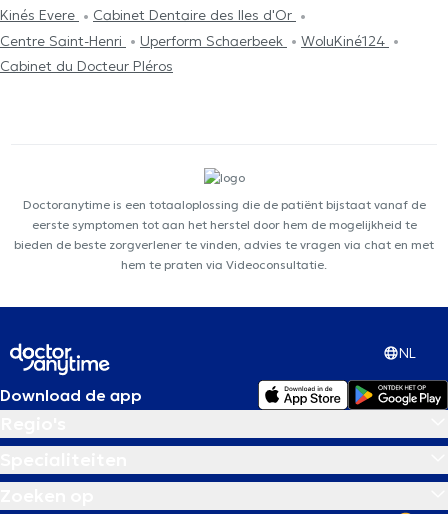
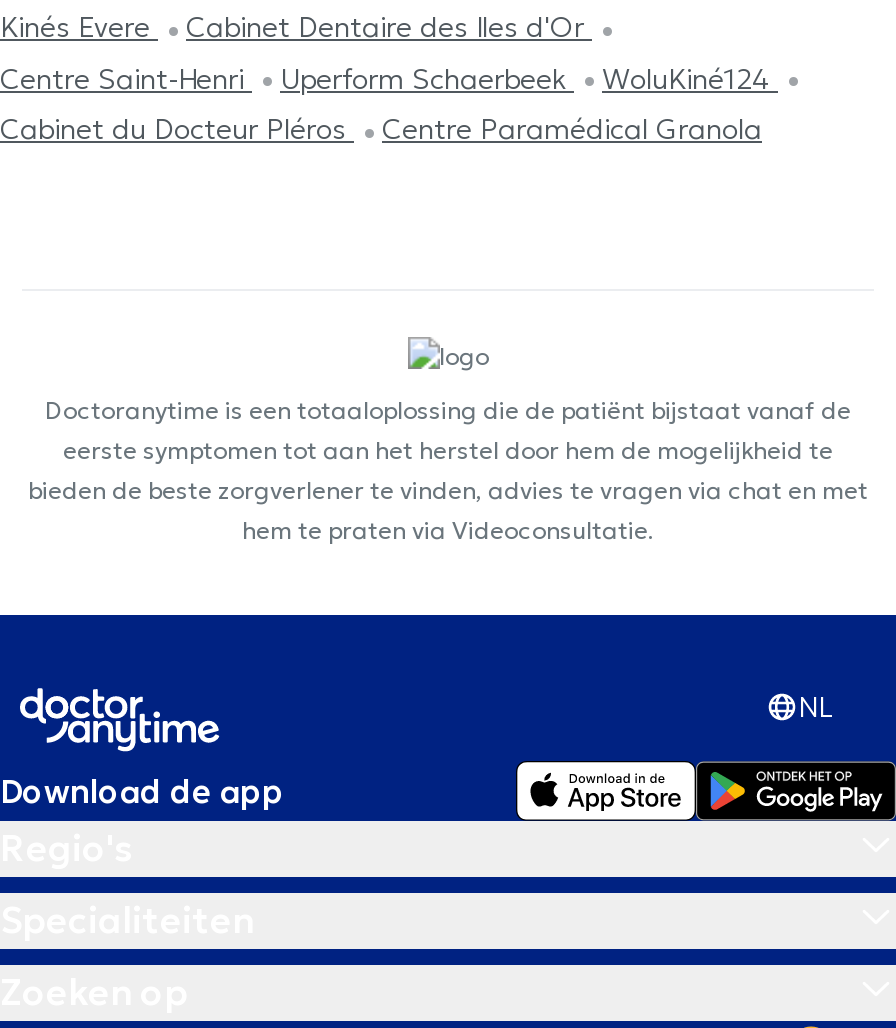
none -> [382,112,762,148] Centre Paramédical Granola

